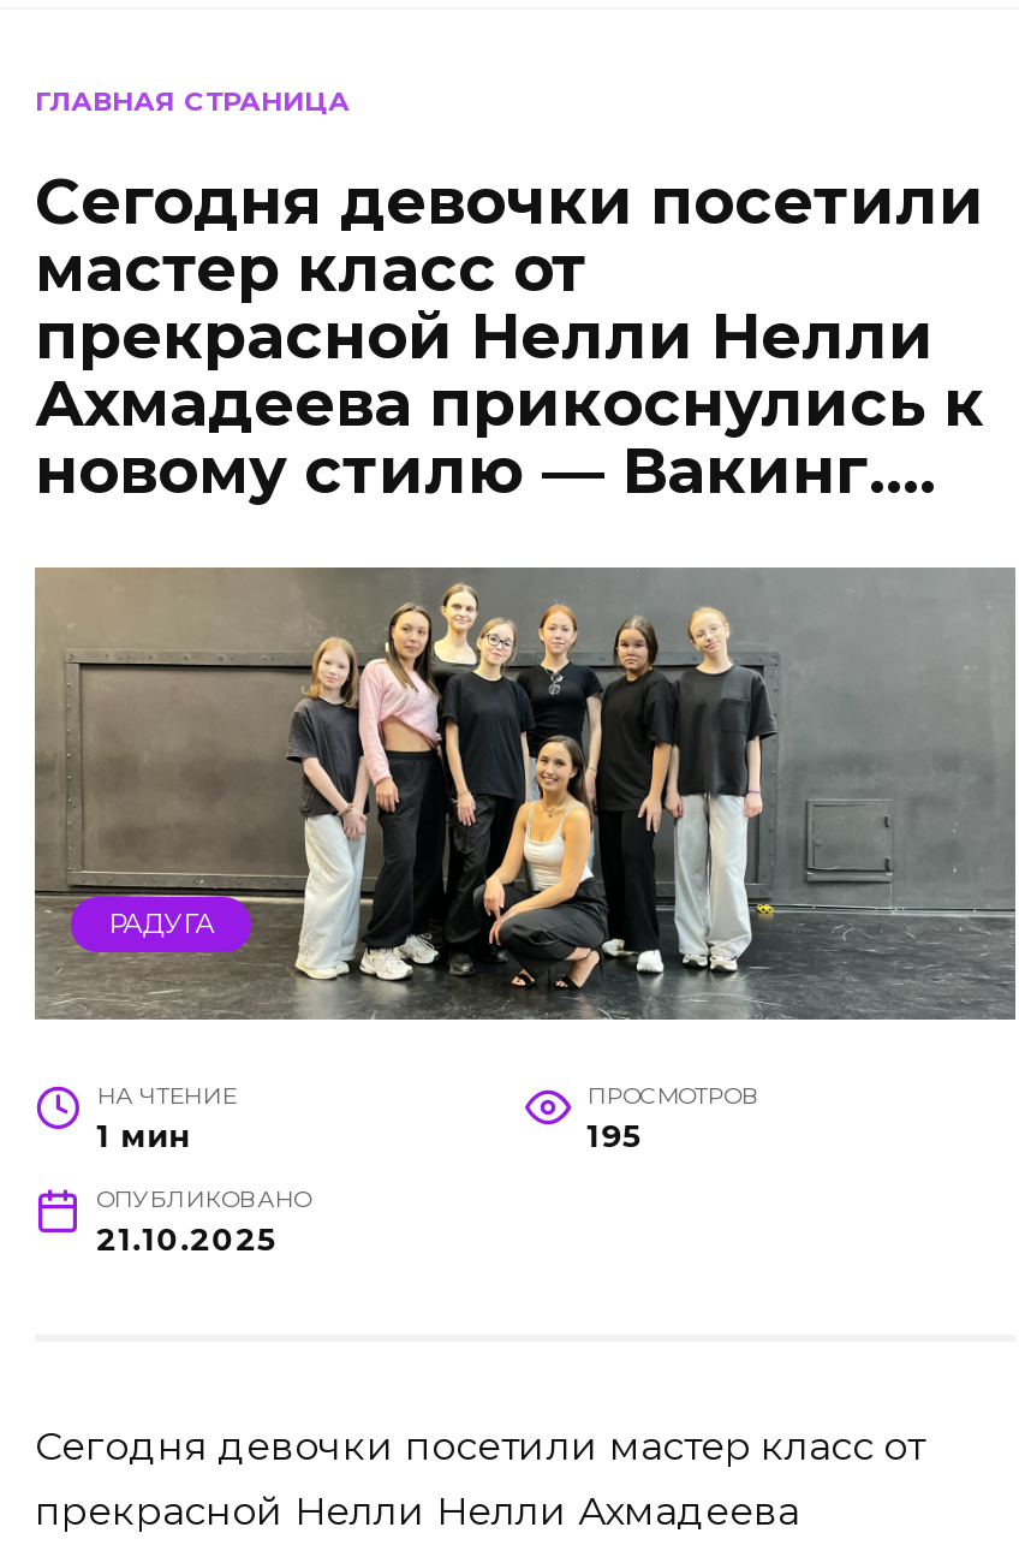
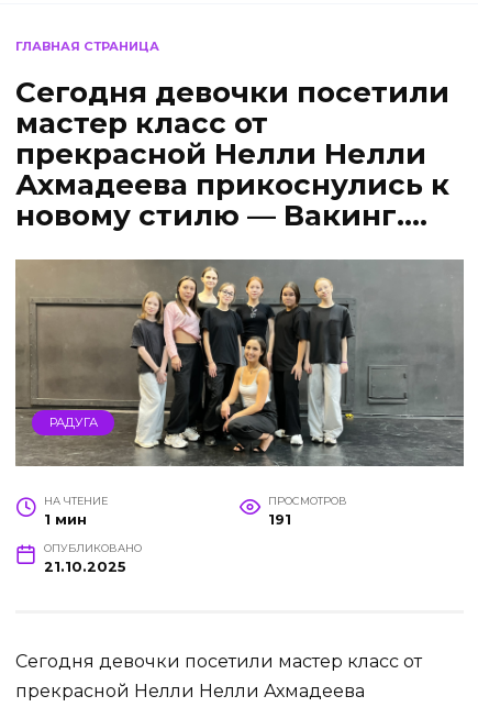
[587,1118,642,1154] 195 -> [268,511,291,528] 191

